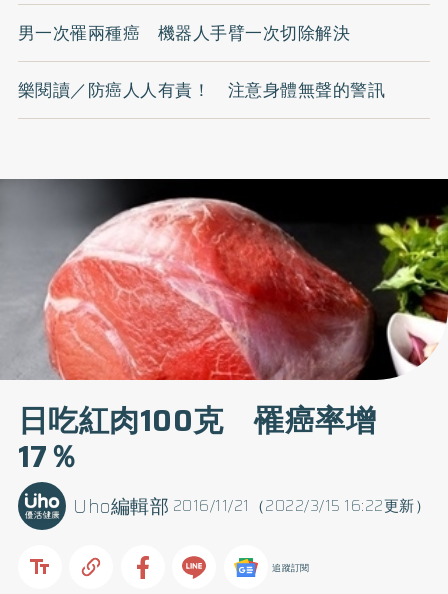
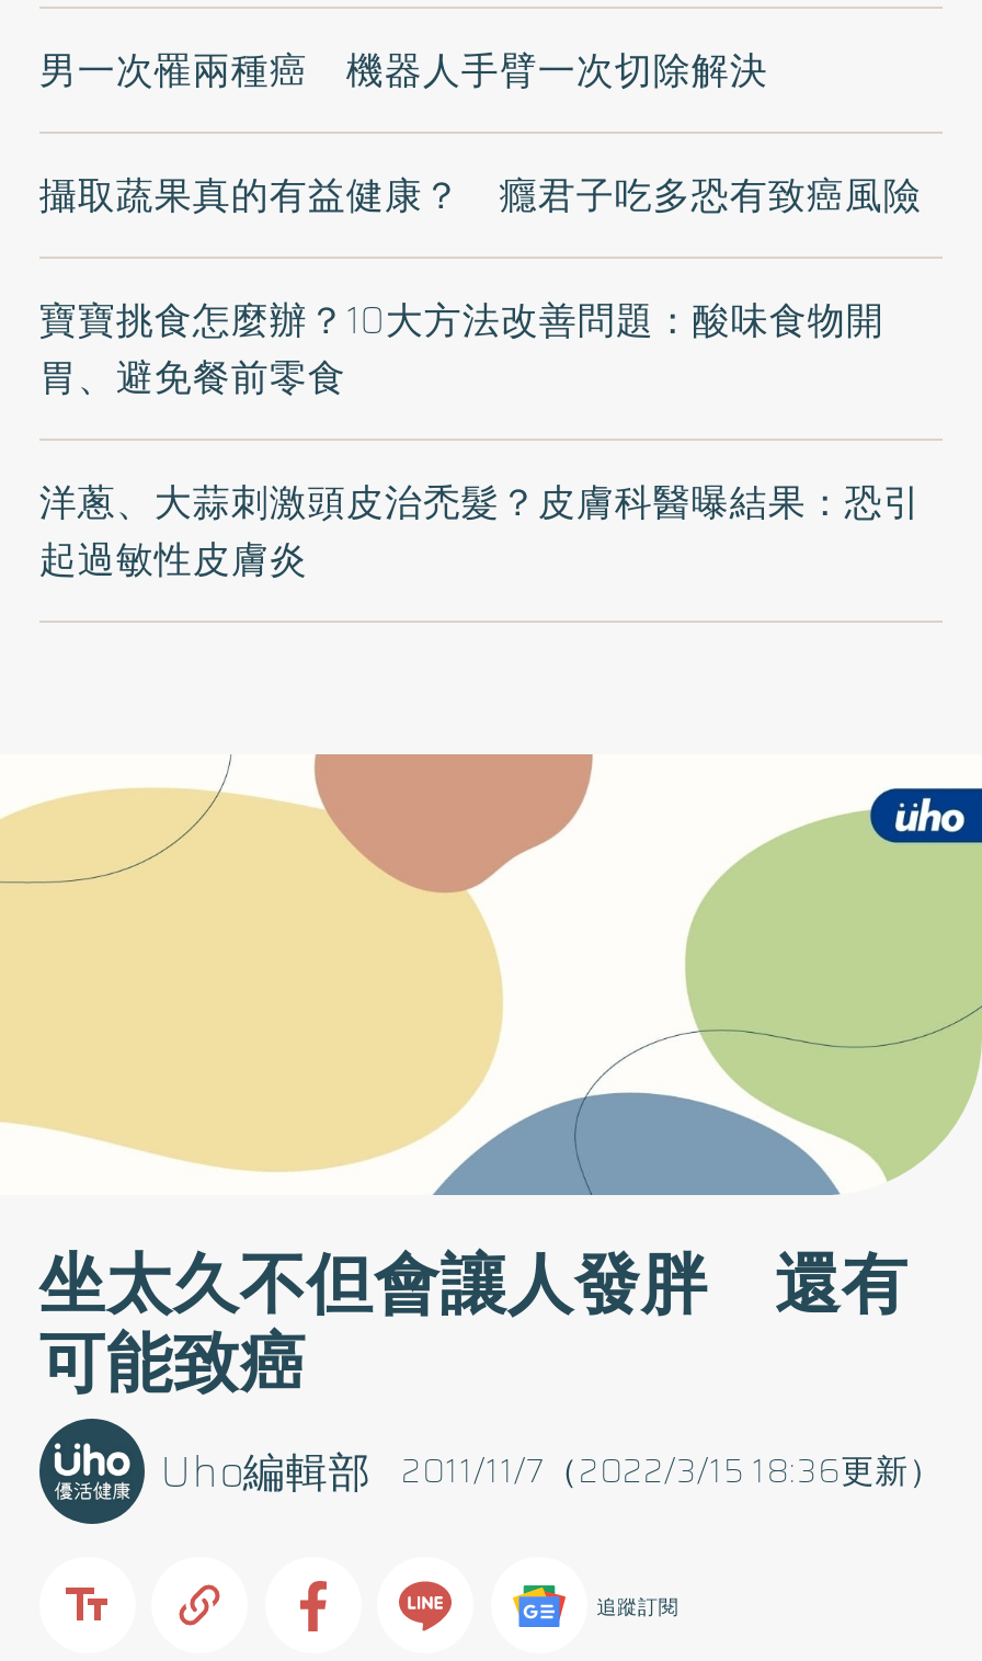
[18,77,385,103] 樂閱讀／防癌人人有責！ 注意身體無聲的警訊 -> [39,166,922,587] 攝取蔬果真的有益健康？ 癮君子吃多恐有致癌風險 | 寶寶挑食怎麼辦？10大方法改善問題：酸味食物開 | 胃、避免餐前零食 | 洋蔥、大蒜刺激頭皮治禿髮？皮膚科醫曝結果：恐引 | 起過敏性皮膚炎
[3,178,445,518] [image] | 日吃紅肉100克 罹癌率增 | 17％ | 2016/11/21（2022/3/15 16:22更新） -> [7,752,975,1499] [image] | 坐太久不但會讓人發胖 還有 | 可能致癌 | 2011/11/7（2022/3/15 18:36更新）

